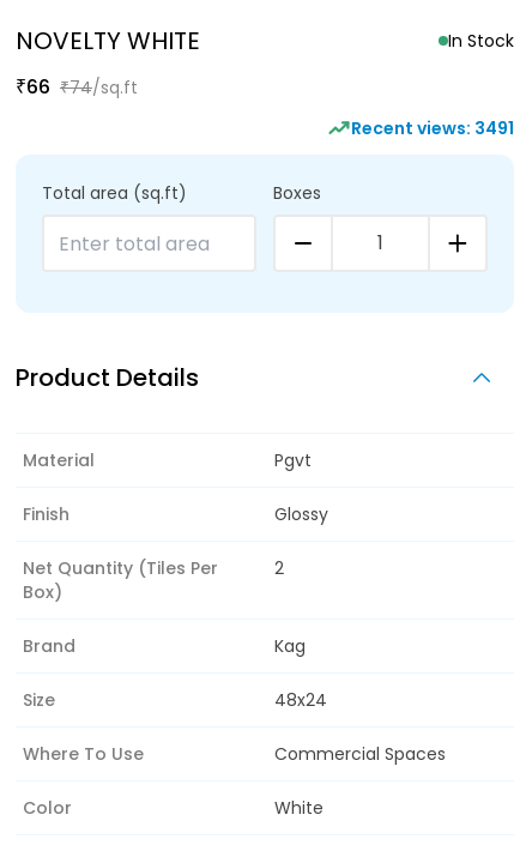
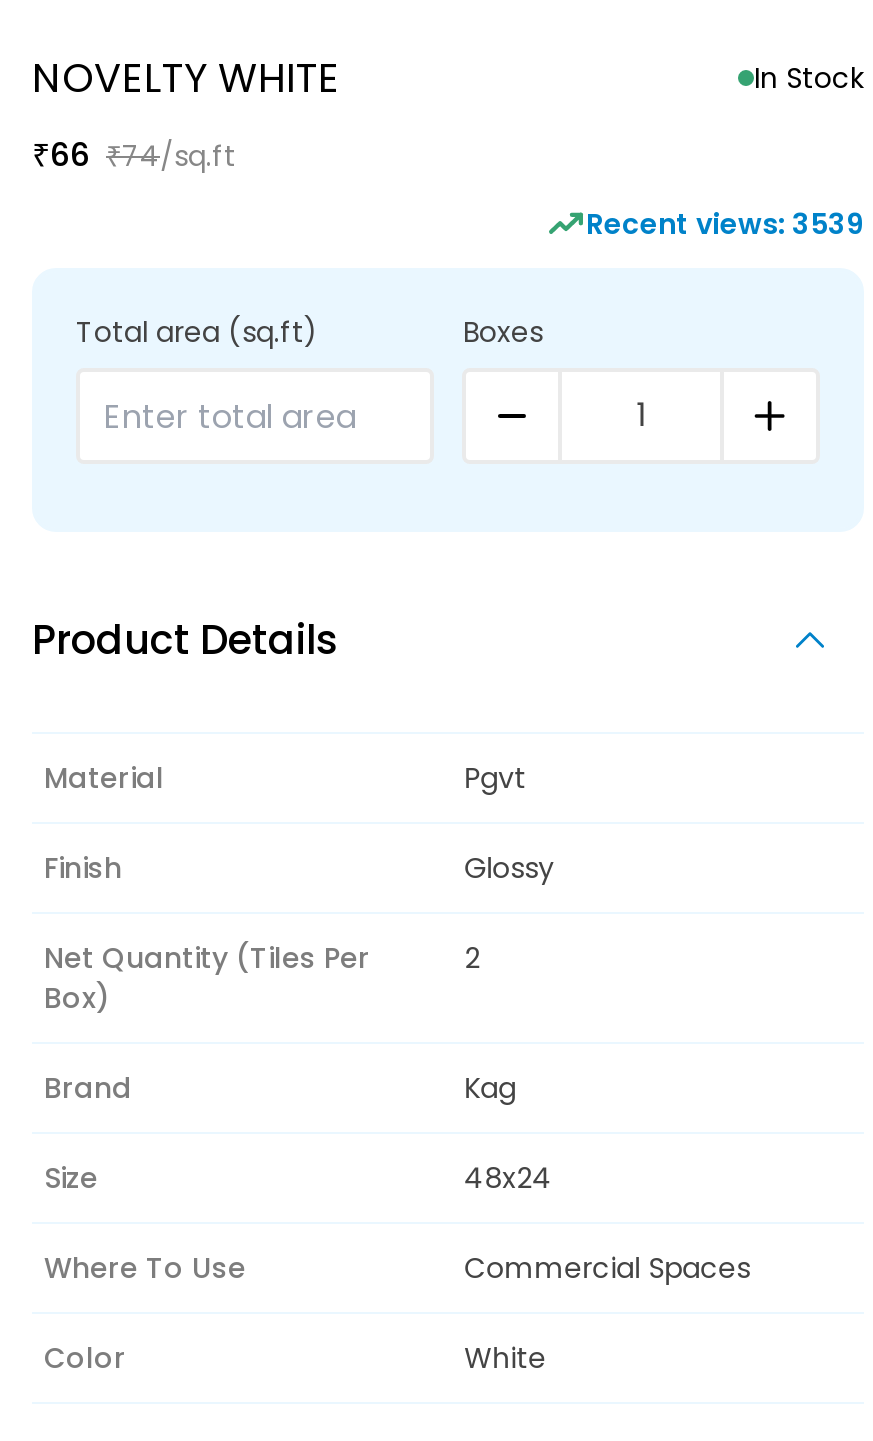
[351,116,514,140] Recent views: 3491 -> [586,204,864,244] Recent views: 3539

